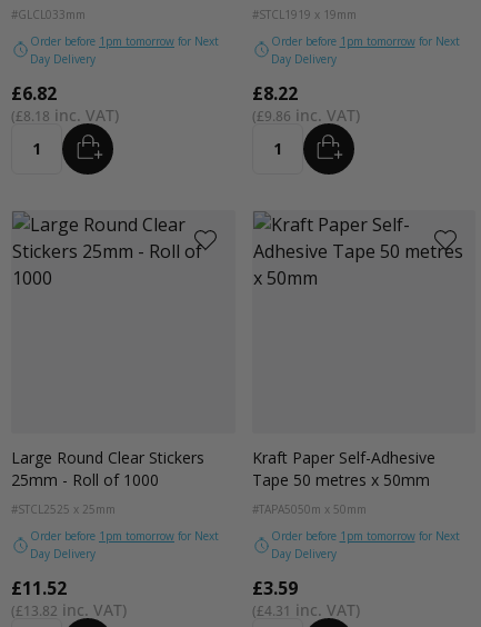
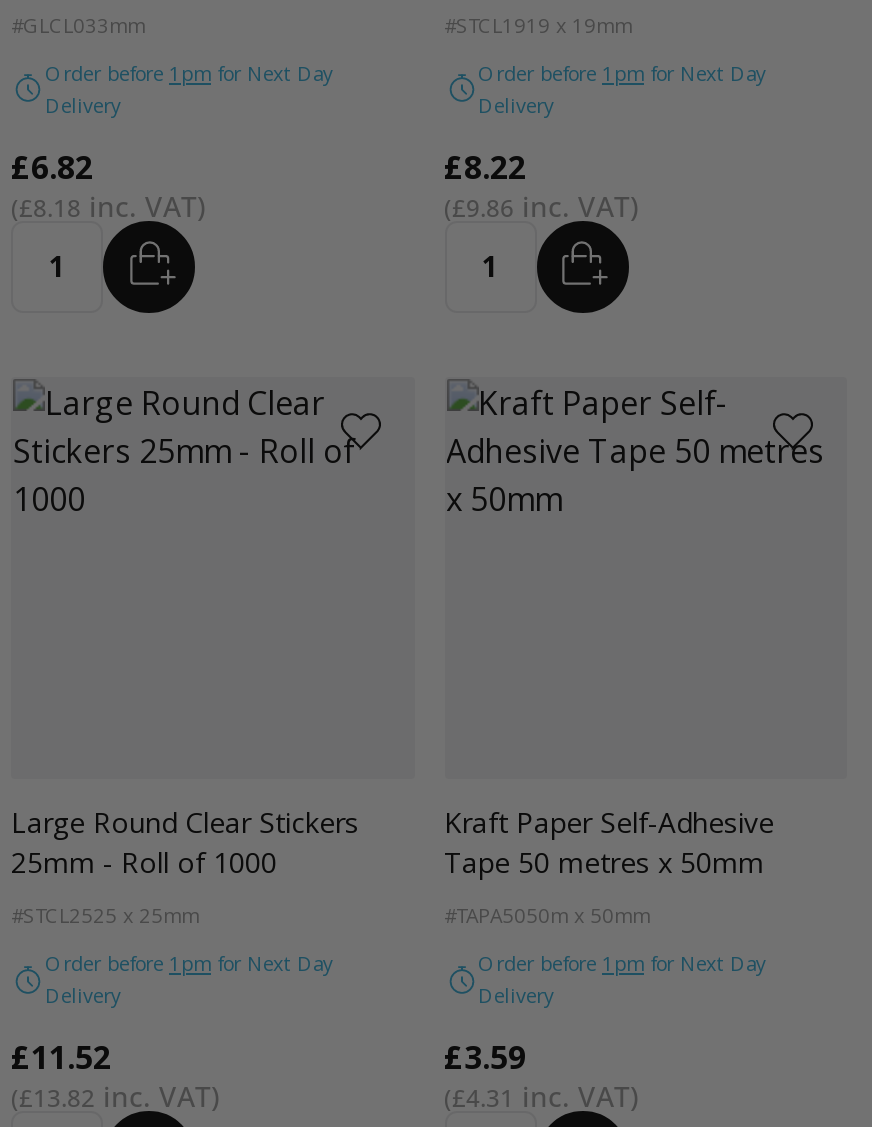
[30,33,219,66] Order before 1pm tomorrow for Next | Day Delivery -> [45,58,333,118] Order before 1pm for Next Day | Delivery
[270,33,459,66] Order before 1pm tomorrow for Next | Day Delivery -> [478,58,766,118] Order before 1pm for Next Day | Delivery
[30,528,219,561] Order before 1pm tomorrow for Next | Day Delivery -> [45,949,333,1009] Order before 1pm for Next Day | Delivery
[270,528,459,561] Order before 1pm tomorrow for Next | Day Delivery -> [478,949,766,1009] Order before 1pm for Next Day | Delivery

